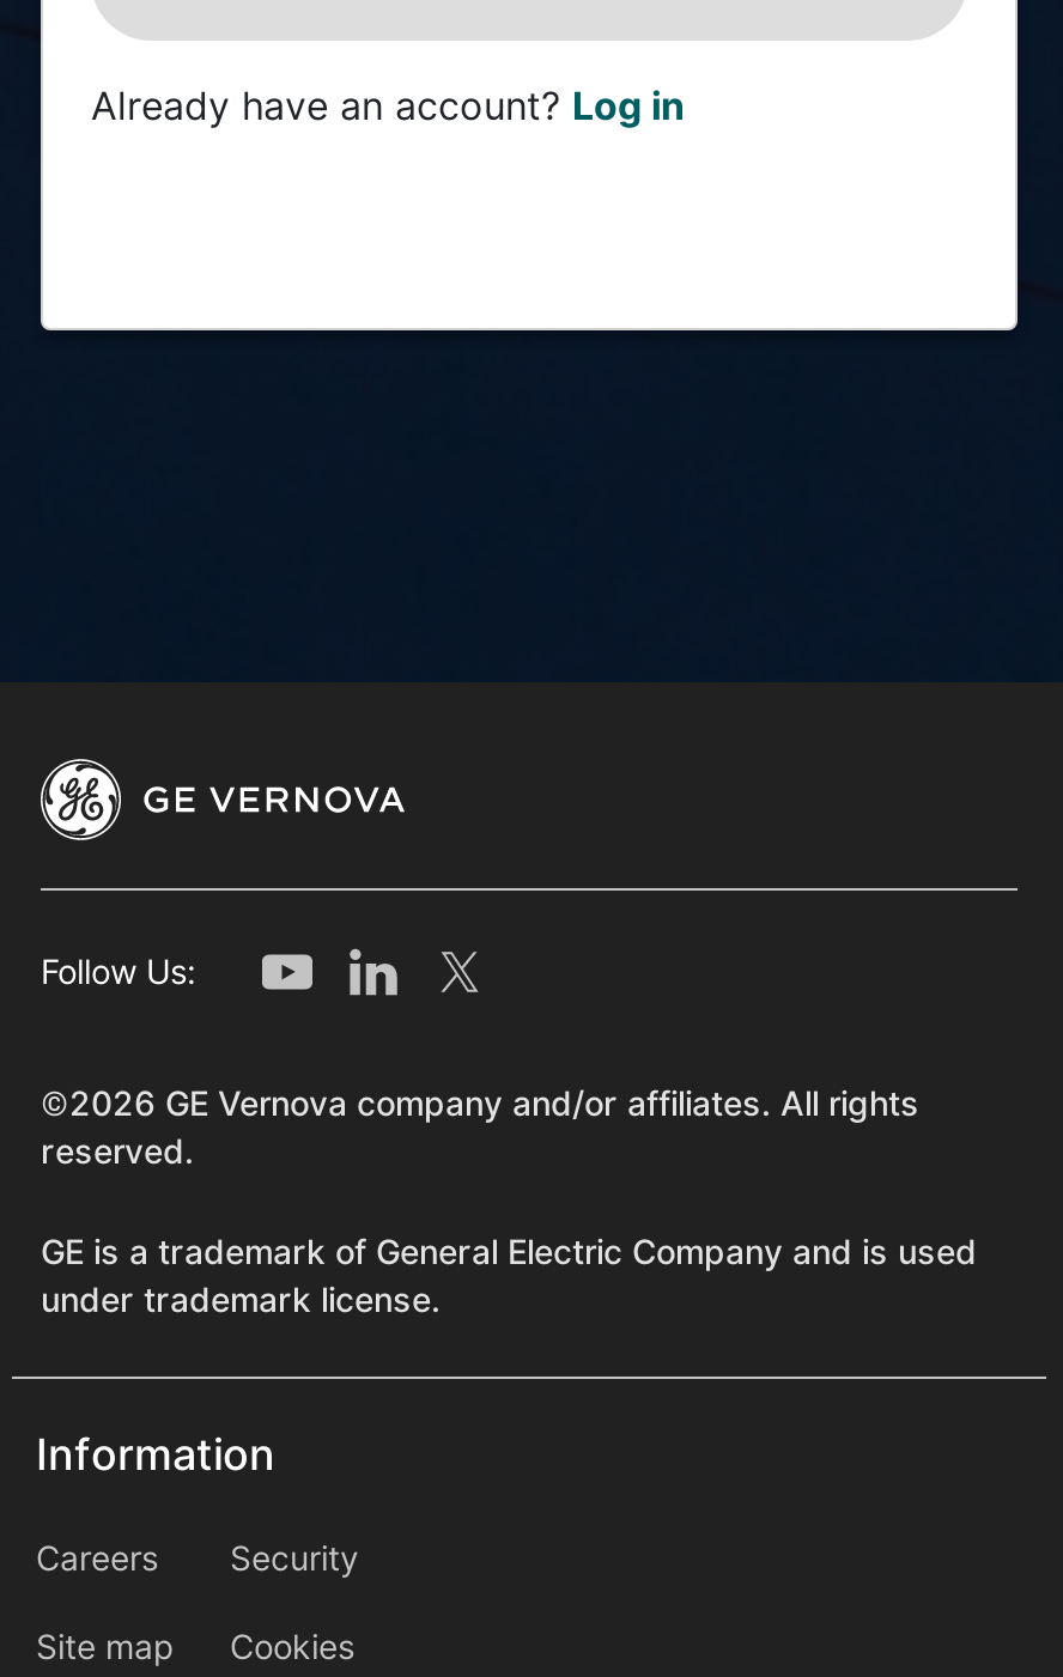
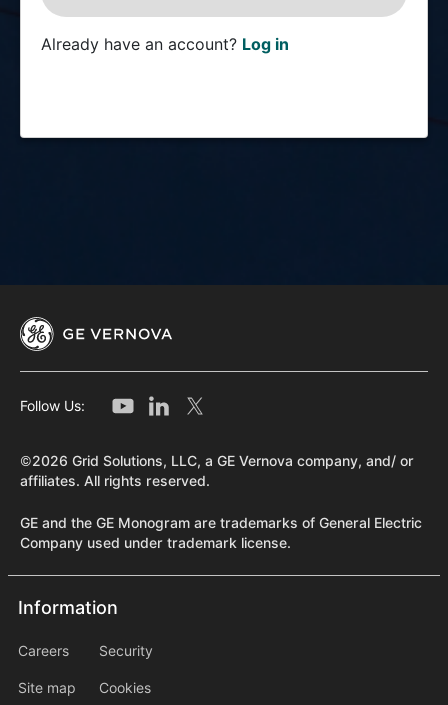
[41,1084,919,1171] ©2026 GE Vernova company and/or affiliates. All rights | reserved. -> [20,453,414,489] ©2026 Grid Solutions, LLC, a GE Vernova company, and/ or | affiliates. All rights reserved.
[41,1233,977,1319] GE is a trademark of General Electric Company and is used | under trademark license. -> [20,515,422,551] GE and the GE Monogram are trademarks of General Electric | Company used under trademark license.

